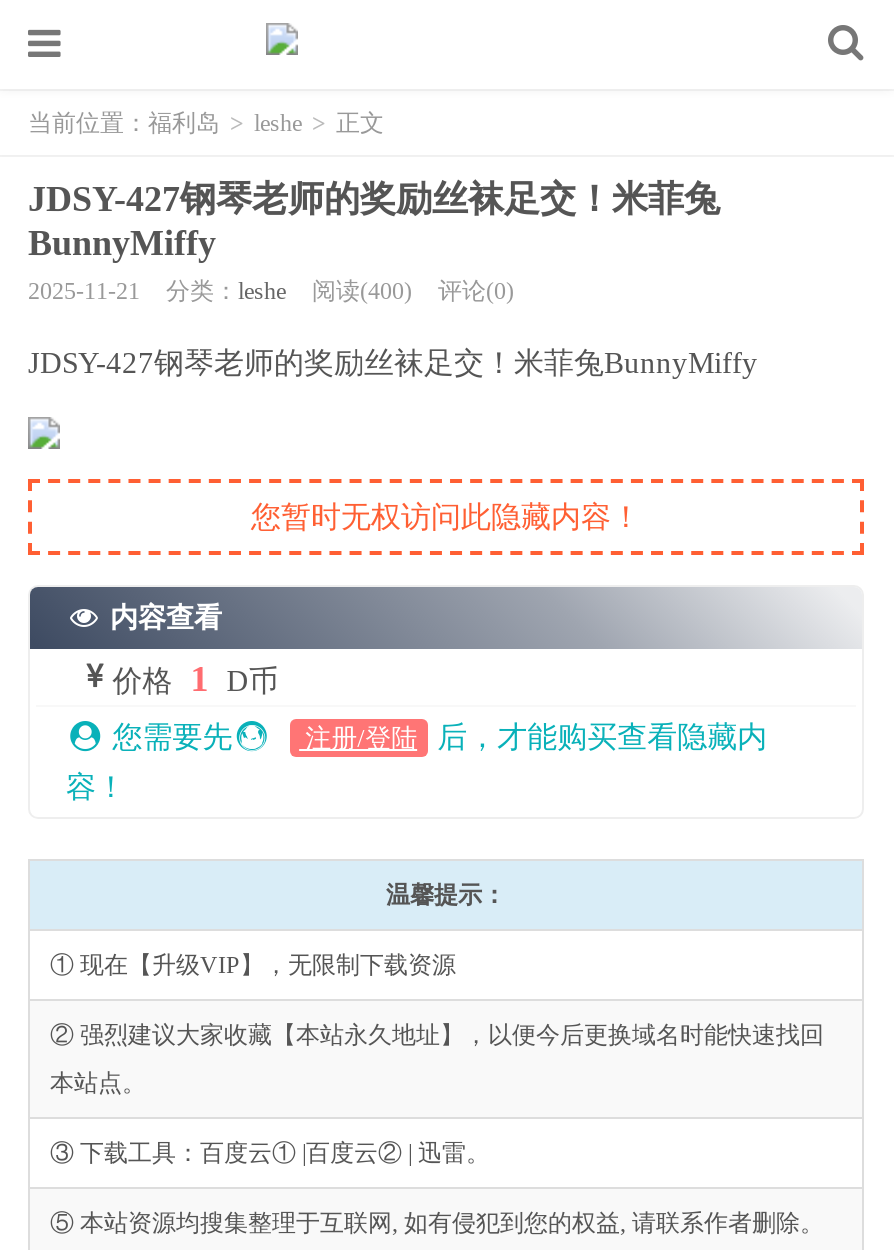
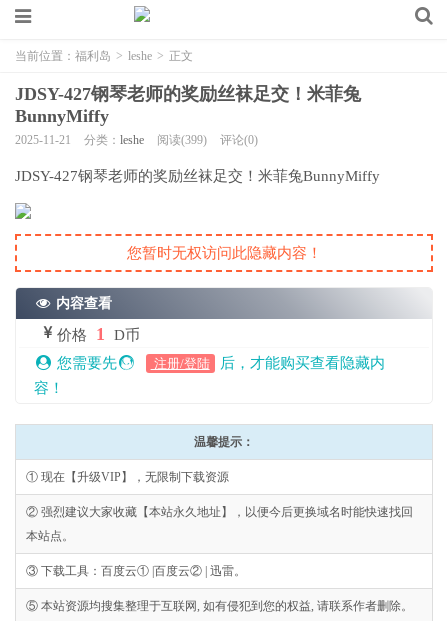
[28,277,514,305] 2025-11-21 分类：leshe 阅读(400) 评论(0) -> [15,133,258,147] 2025-11-21 分类：leshe 阅读(399) 评论(0)

